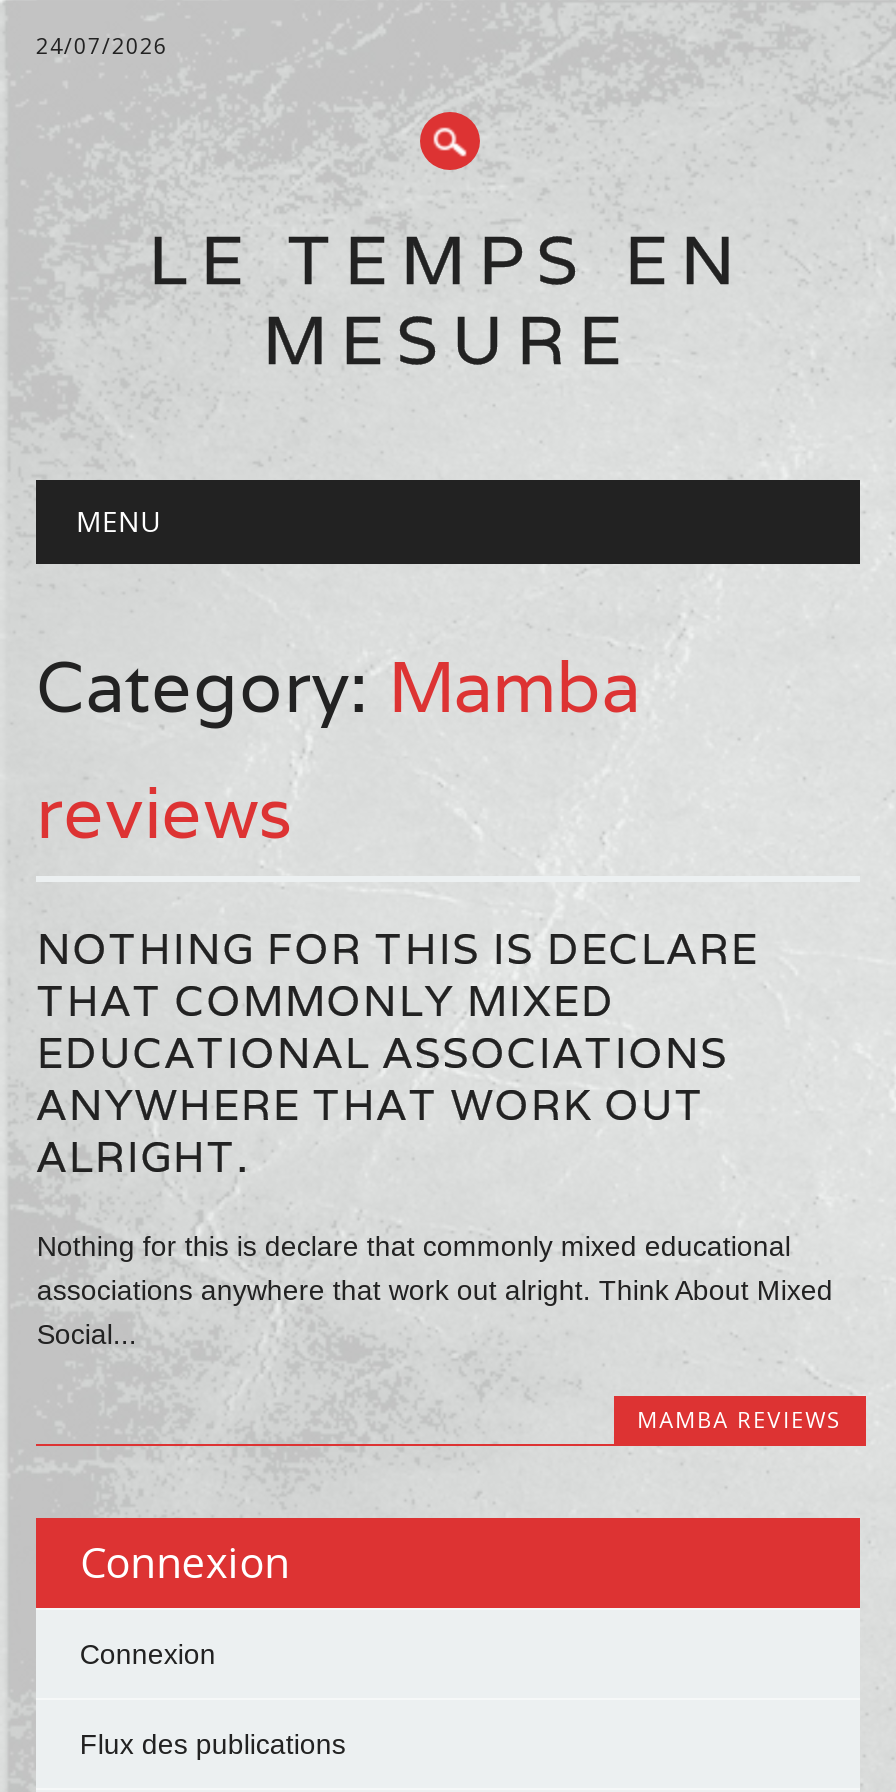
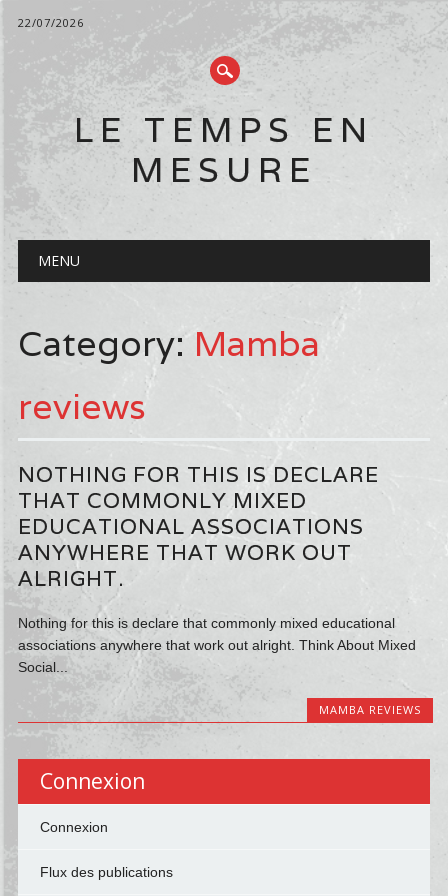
[36,30,168,60] 24/07/2026 -> [18,15,84,30] 22/07/2026

